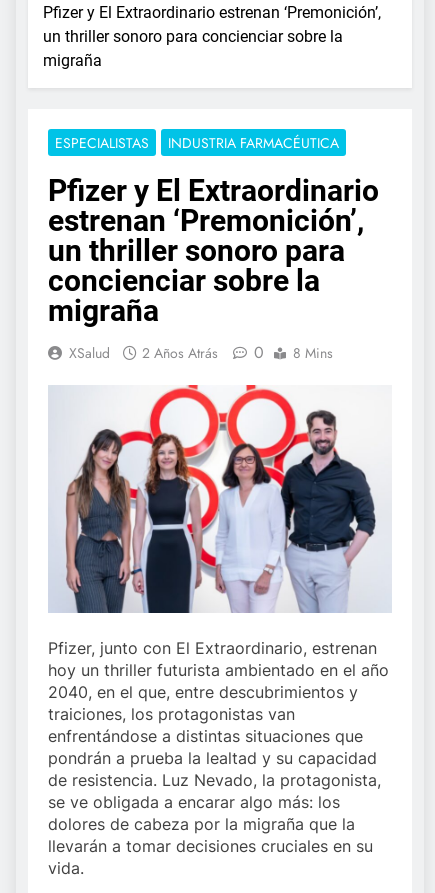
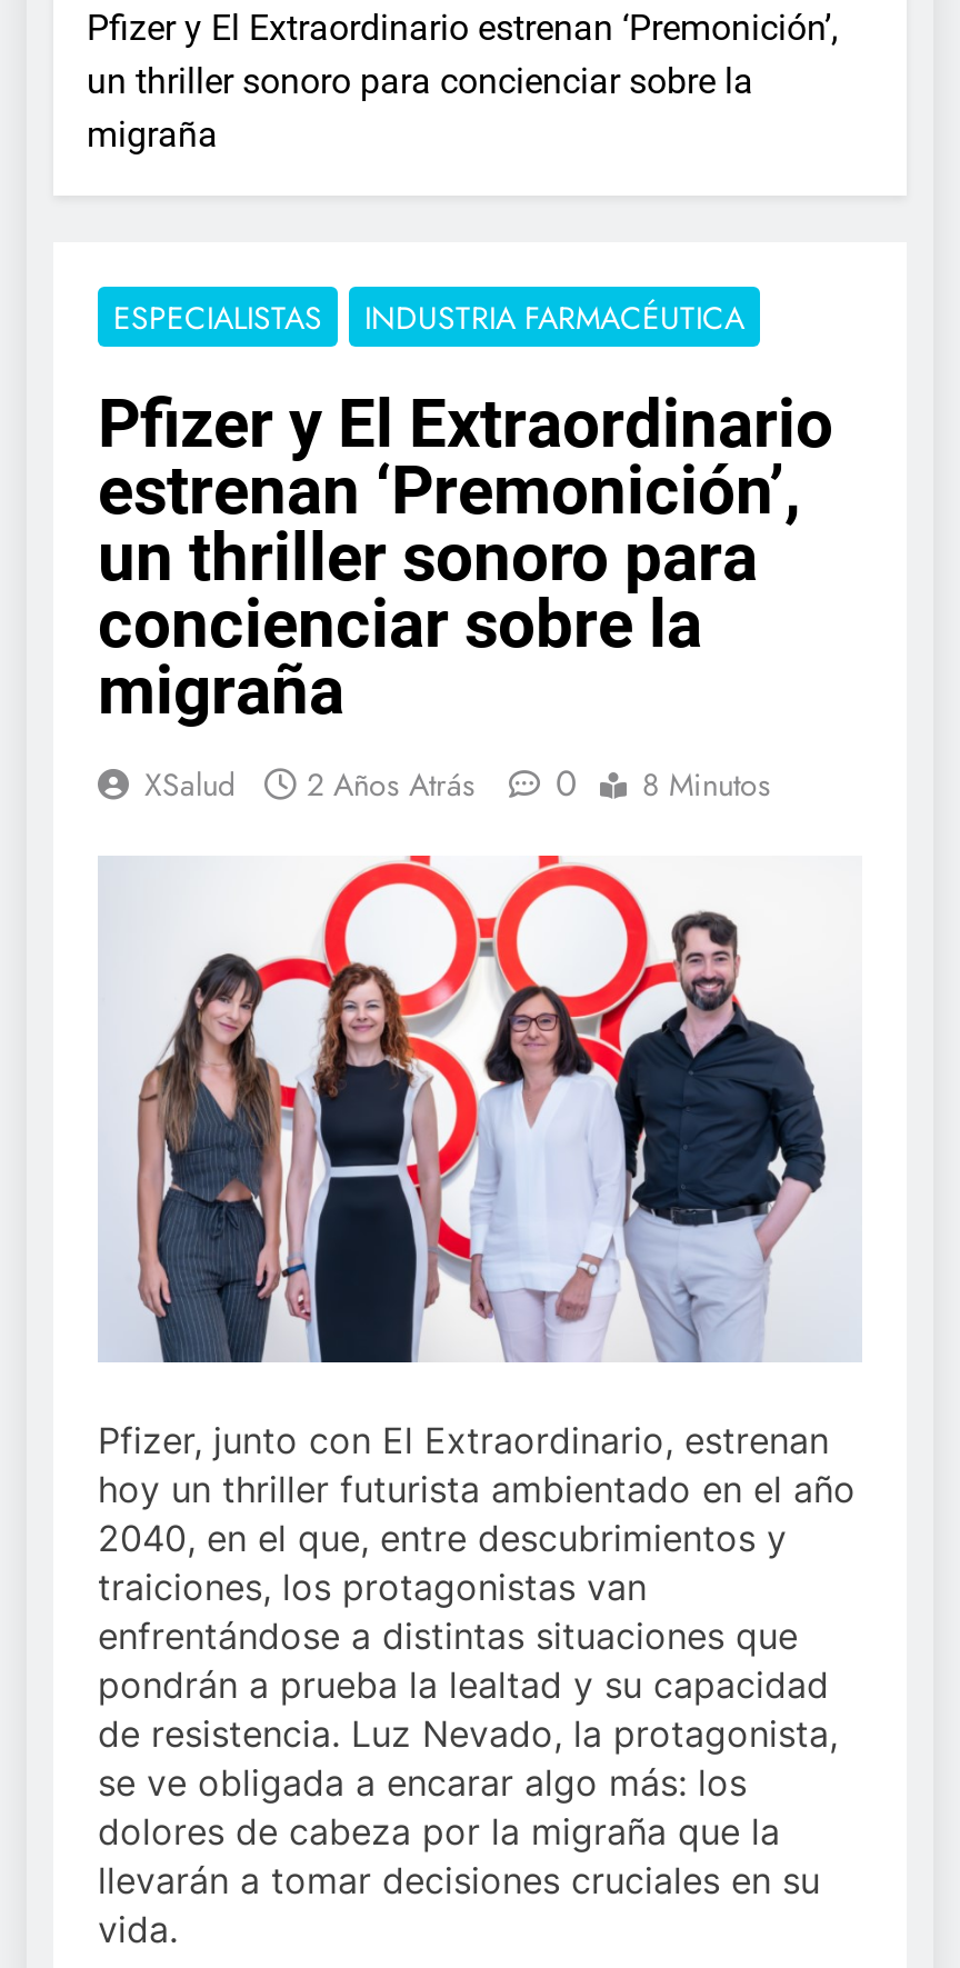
[69,341,333,364] XSalud 2 Años Atrás 0 8 Mins -> [144,758,771,809] XSalud 2 Años Atrás 0 8 Minutos

